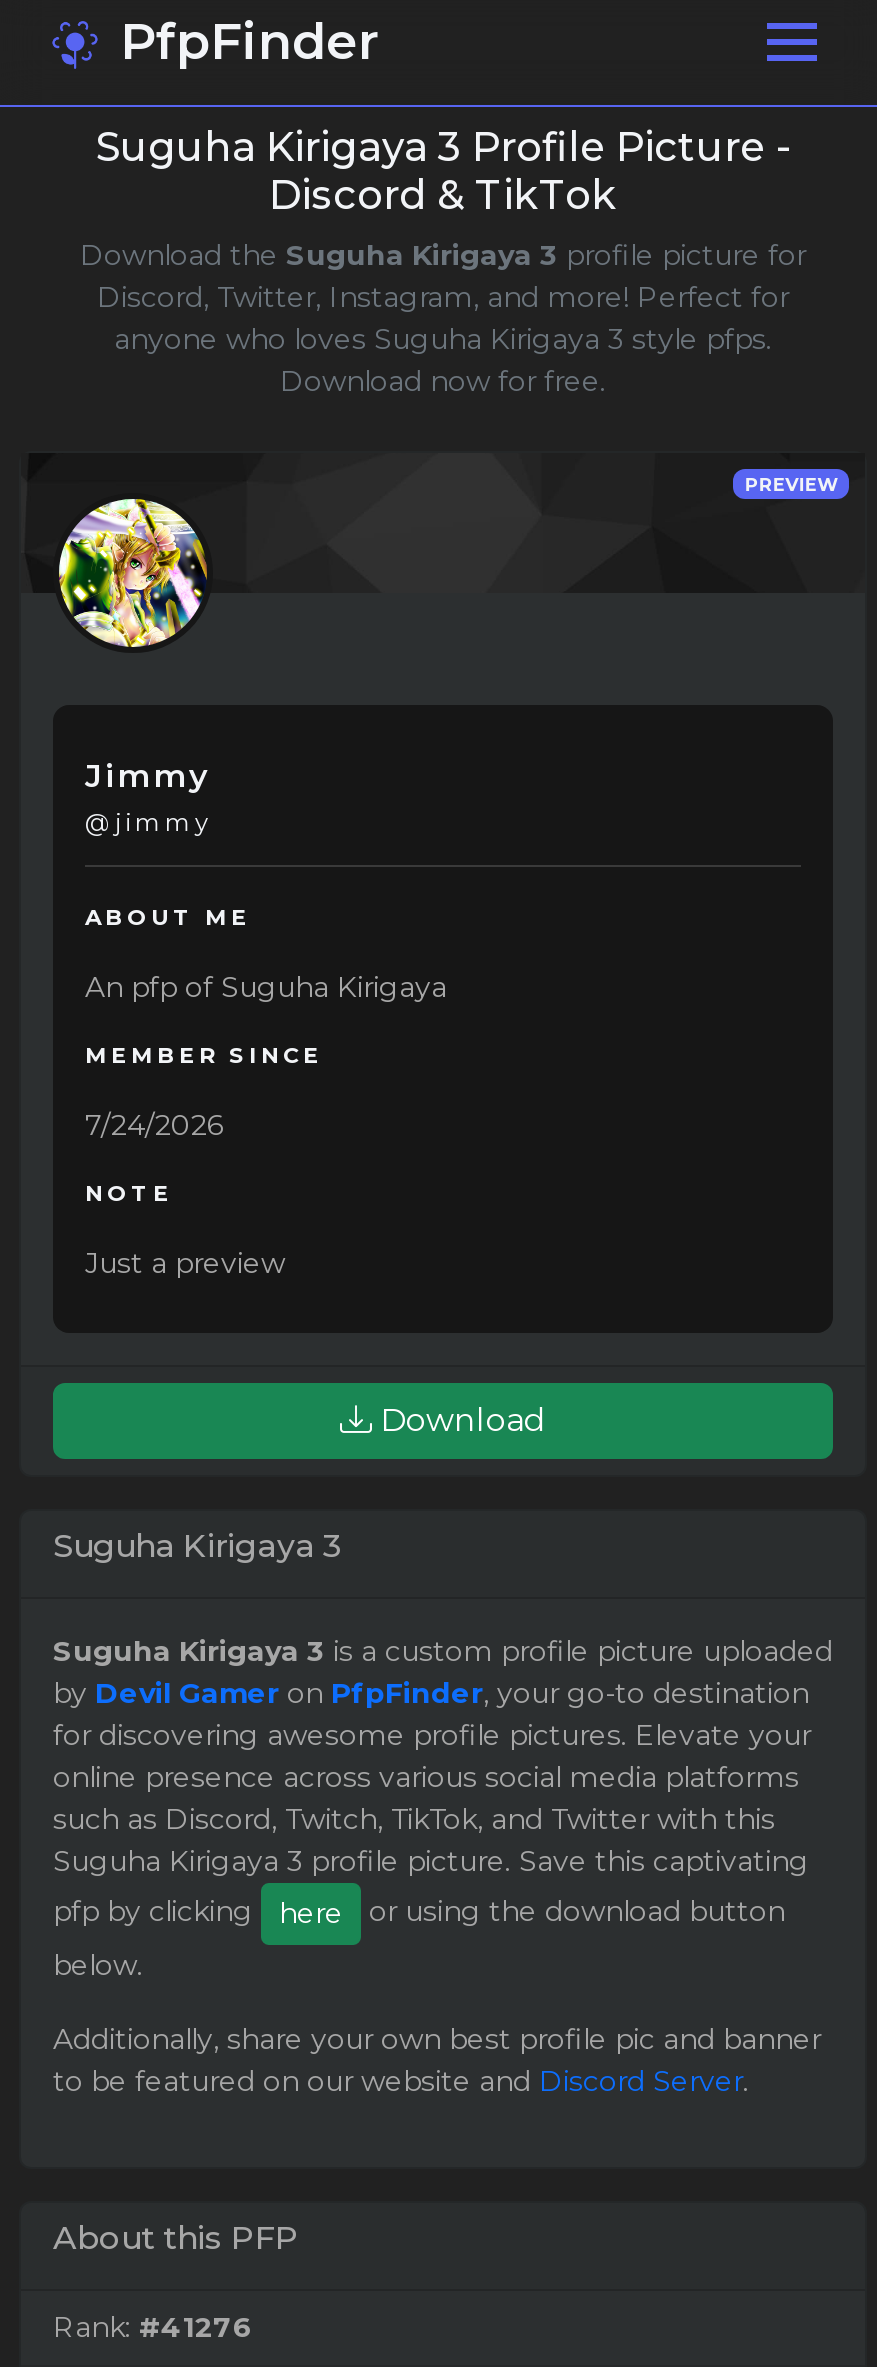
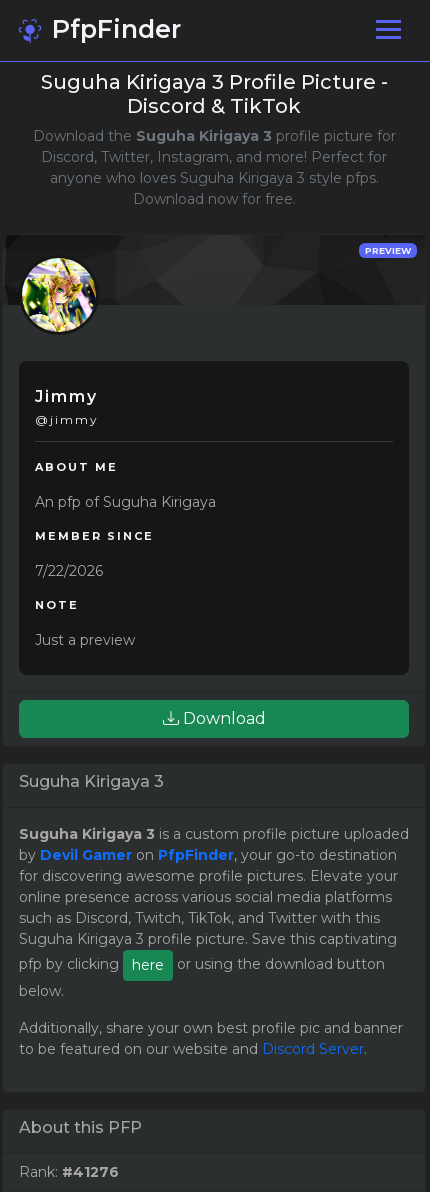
[85,1107,223,1143] 7/24/2026 -> [35,562,103,580] 7/22/2026

